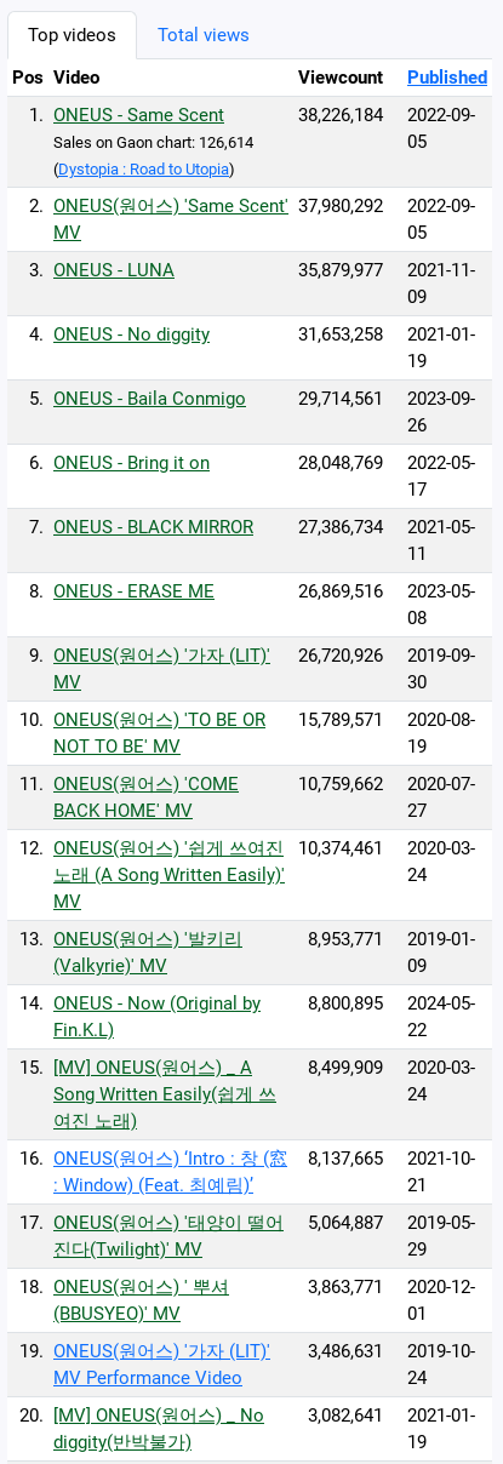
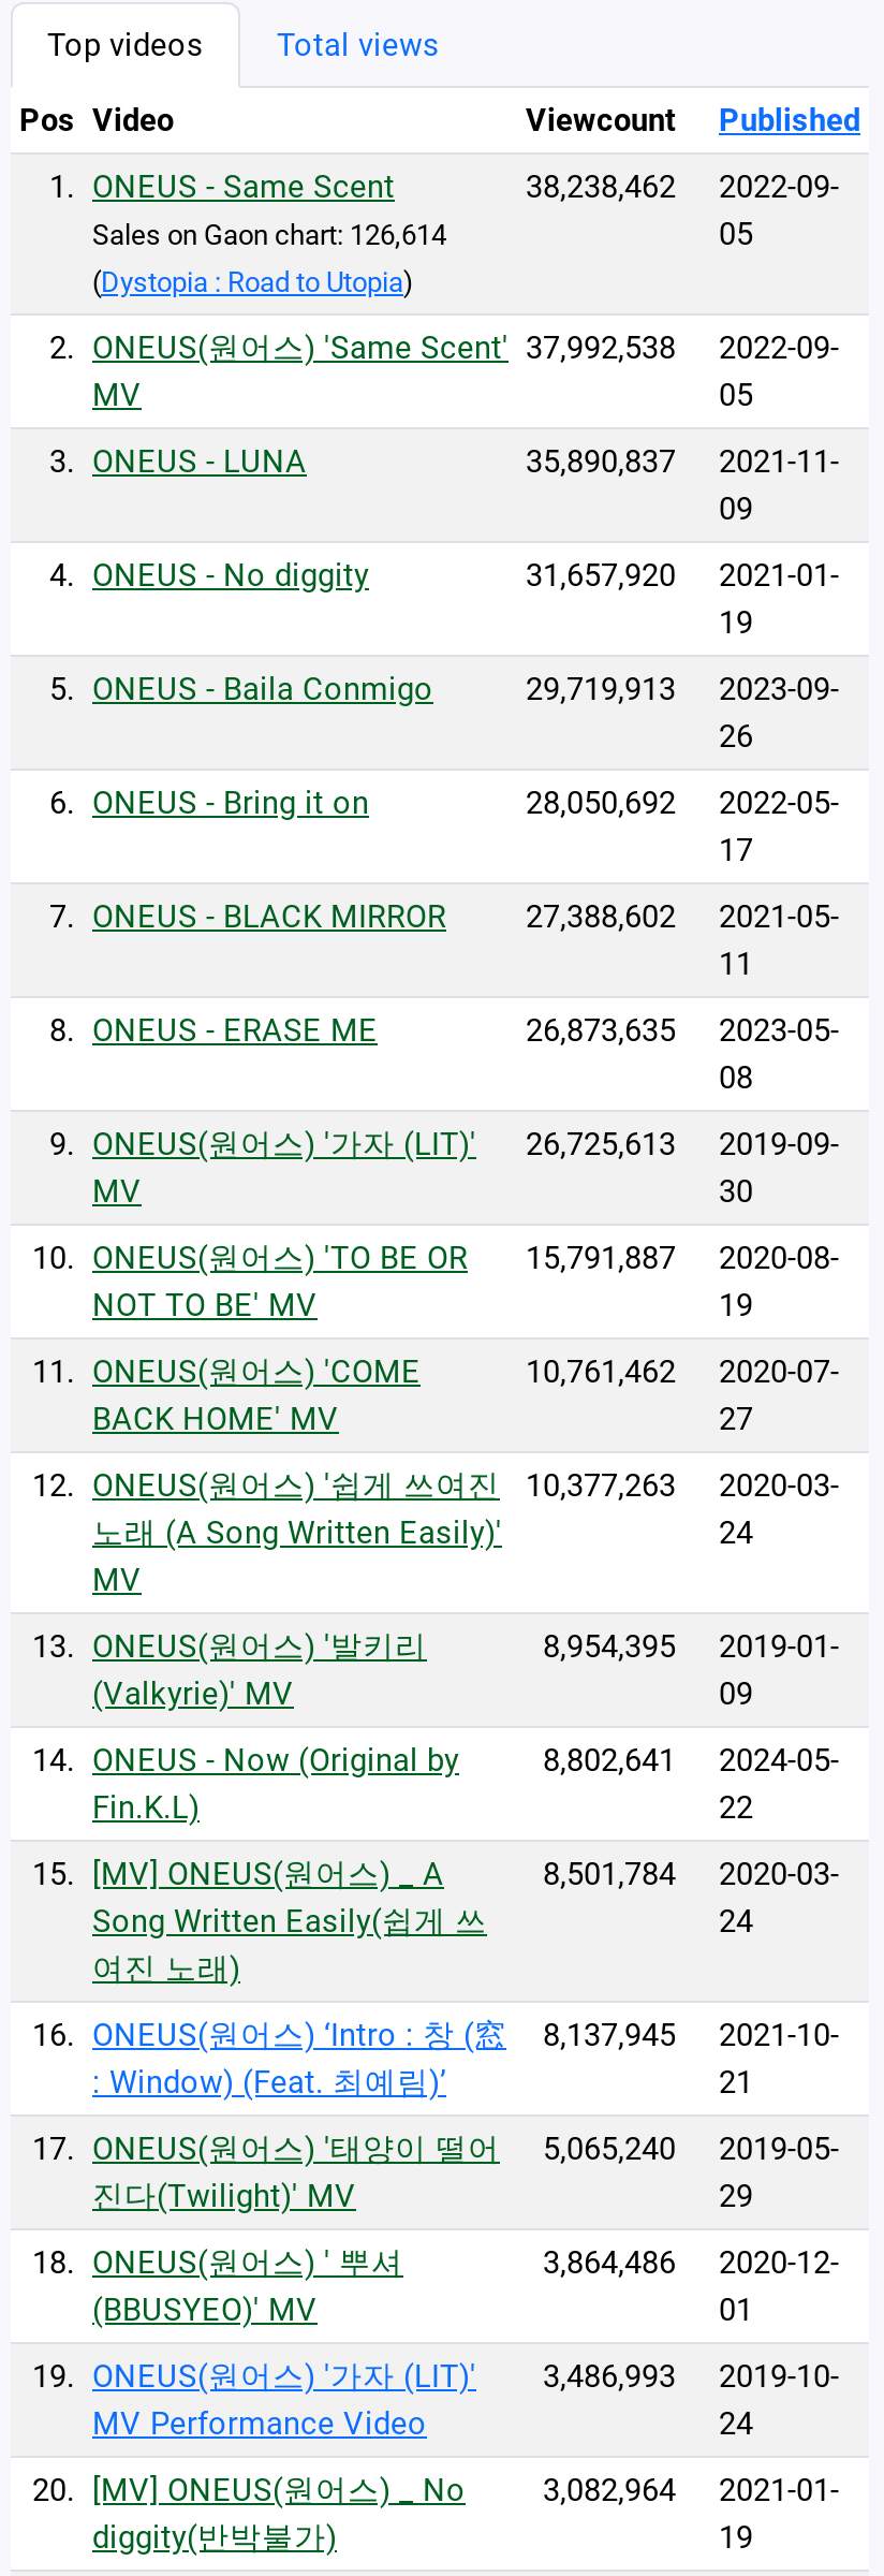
[298,104,475,126] 38,226,184 2022-09- -> [526,167,839,206] 38,238,462 2022-09-
[29,195,475,217] 2. ONEUS(원어스) 'Same Scent' 37,980,292 2022-09- -> [49,328,839,367] 2. ONEUS(원어스) 'Same Scent' 37,992,538 2022-09-
[298,259,475,281] 35,879,977 2021-11- -> [526,442,839,481] 35,890,837 2021-11-
[298,324,475,345] 31,653,258 2021-01- -> [526,556,839,595] 31,657,920 2021-01-
[298,388,475,410] 29,714,561 2023-09- -> [526,670,839,708] 29,719,913 2023-09-
[298,452,475,474] 28,048,769 2022-05- -> [526,784,839,822] 28,050,692 2022-05-
[298,516,475,538] 27,386,734 2021-05- -> [526,897,839,936] 27,388,602 2021-05-
[298,581,475,602] 26,869,516 2023-05- -> [526,1011,839,1050] 26,873,635 2023-05-
[298,645,383,667] 26,720,926 -> [526,1125,676,1163] 26,725,613
[19,709,475,731] 10. ONEUS(원어스) 'TO BE OR 15,789,571 2020-08- -> [32,1239,839,1277] 10. ONEUS(원어스) 'TO BE OR 15,791,887 2020-08-
[298,773,475,795] 10,759,662 2020-07- -> [526,1352,839,1391] 10,761,462 2020-07-
[298,837,383,859] 10,374,461 -> [526,1466,676,1505] 10,377,263
[308,928,475,950] 8,953,771 2019-01- -> [543,1627,839,1666] 8,954,395 2019-01-
[308,993,475,1014] 8,800,895 2024-05- -> [543,1741,839,1780] 8,802,641 2024-05-
[308,1057,475,1079] 8,499,909 2020-03- -> [543,1855,839,1893] 8,501,784 2020-03-
[308,1148,383,1170] 8,137,665 -> [543,2016,676,2054] 8,137,945
[308,1212,383,1234] 5,064,887 -> [543,2129,676,2168] 5,065,240
[308,1276,475,1298] 3,863,771 2020-12- -> [543,2243,839,2282] 3,864,486 2020-12-
[308,1340,383,1362] 3,486,631 -> [543,2357,676,2396] 3,486,993
[19,1405,475,1426] 20. [MV] ONEUS(원어스) _ No 3,082,641 2021-01- -> [32,2471,839,2509] 20. [MV] ONEUS(원어스) _ No 3,082,964 2021-01-

